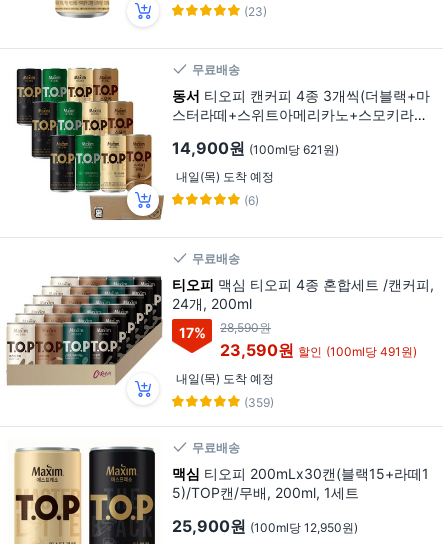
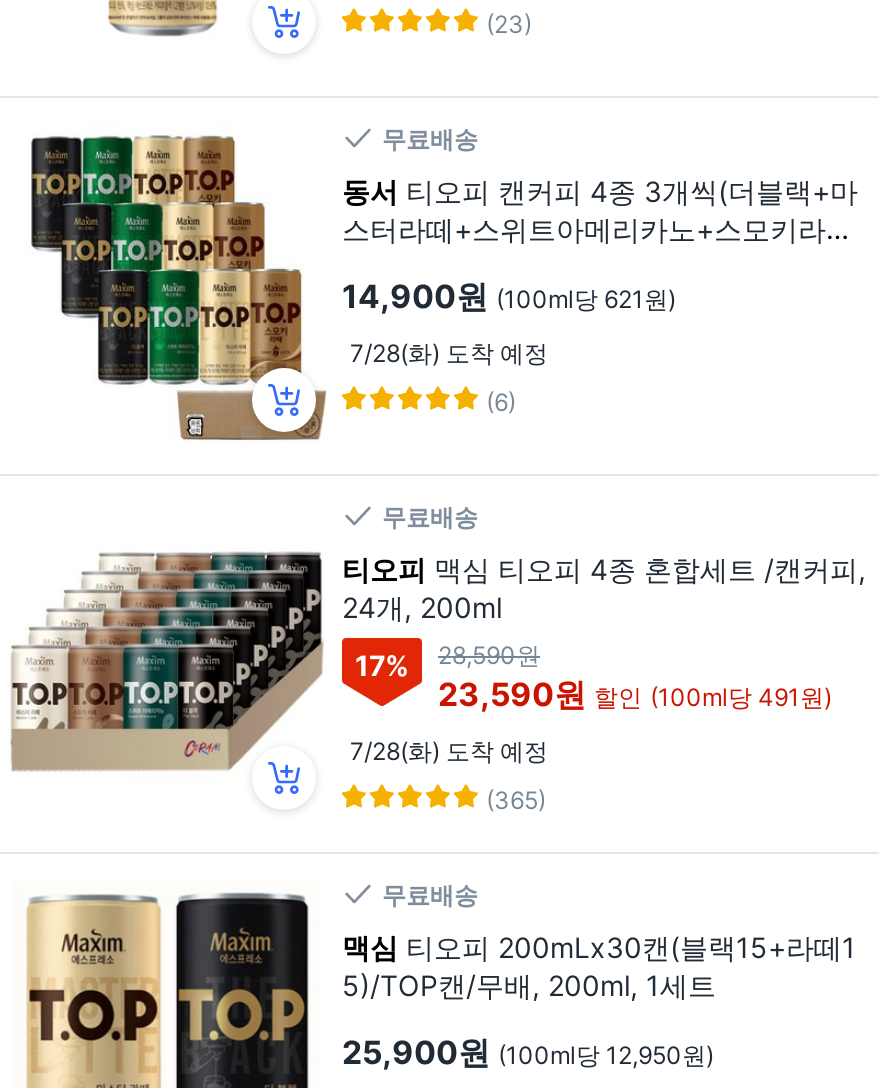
[176,169,274,184] 내일(목) 도착 예정 -> [350,339,548,369] 7/28(화) 도착 예정
[176,371,274,386] 내일(목) 도착 예정 -> [350,737,548,767] 7/28(화) 도착 예정
[244,395,274,410] (359) -> [486,784,546,814] (365)

